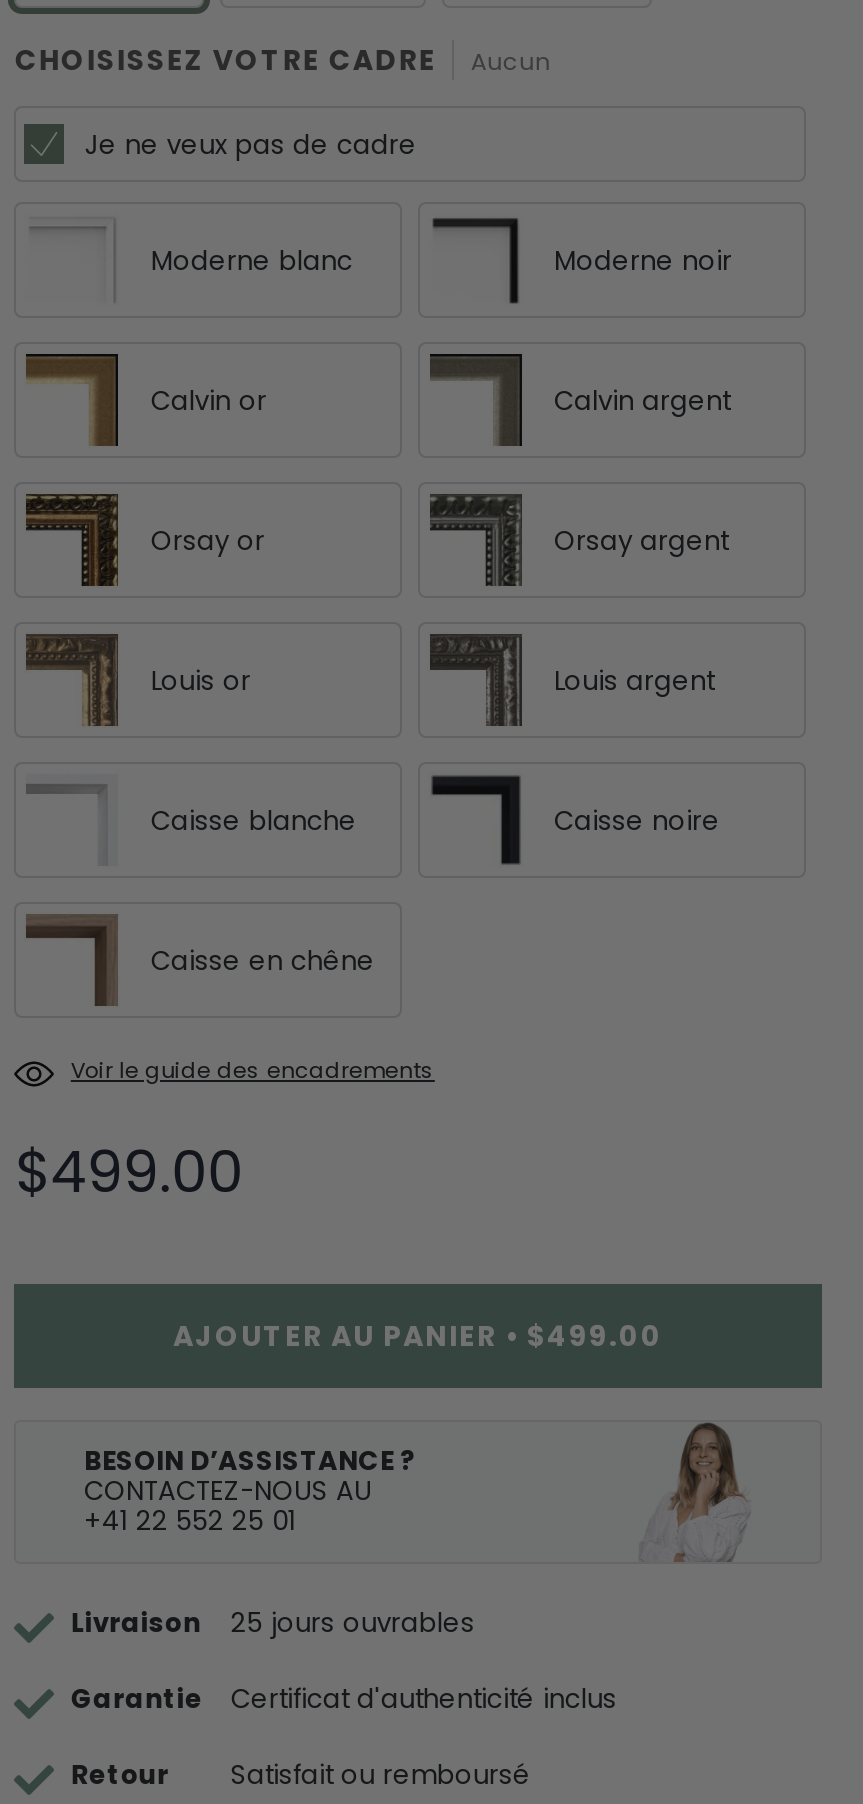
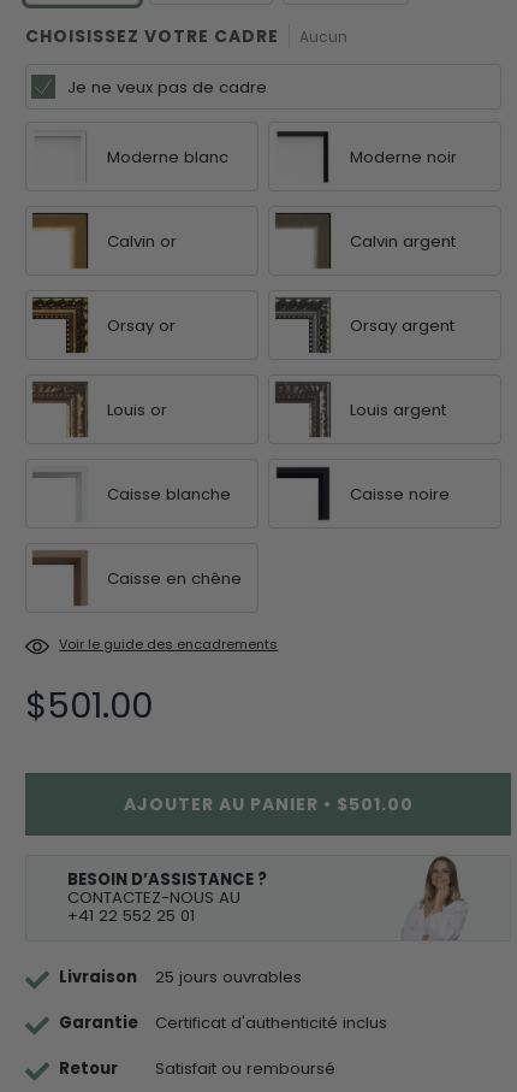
[15,1132,243,1212] $499.00 -> [26,681,153,729] $501.00
[173,1316,663,1356] AJOUTER AU PANIER • $499.00 -> [123,792,413,816] AJOUTER AU PANIER • $501.00

